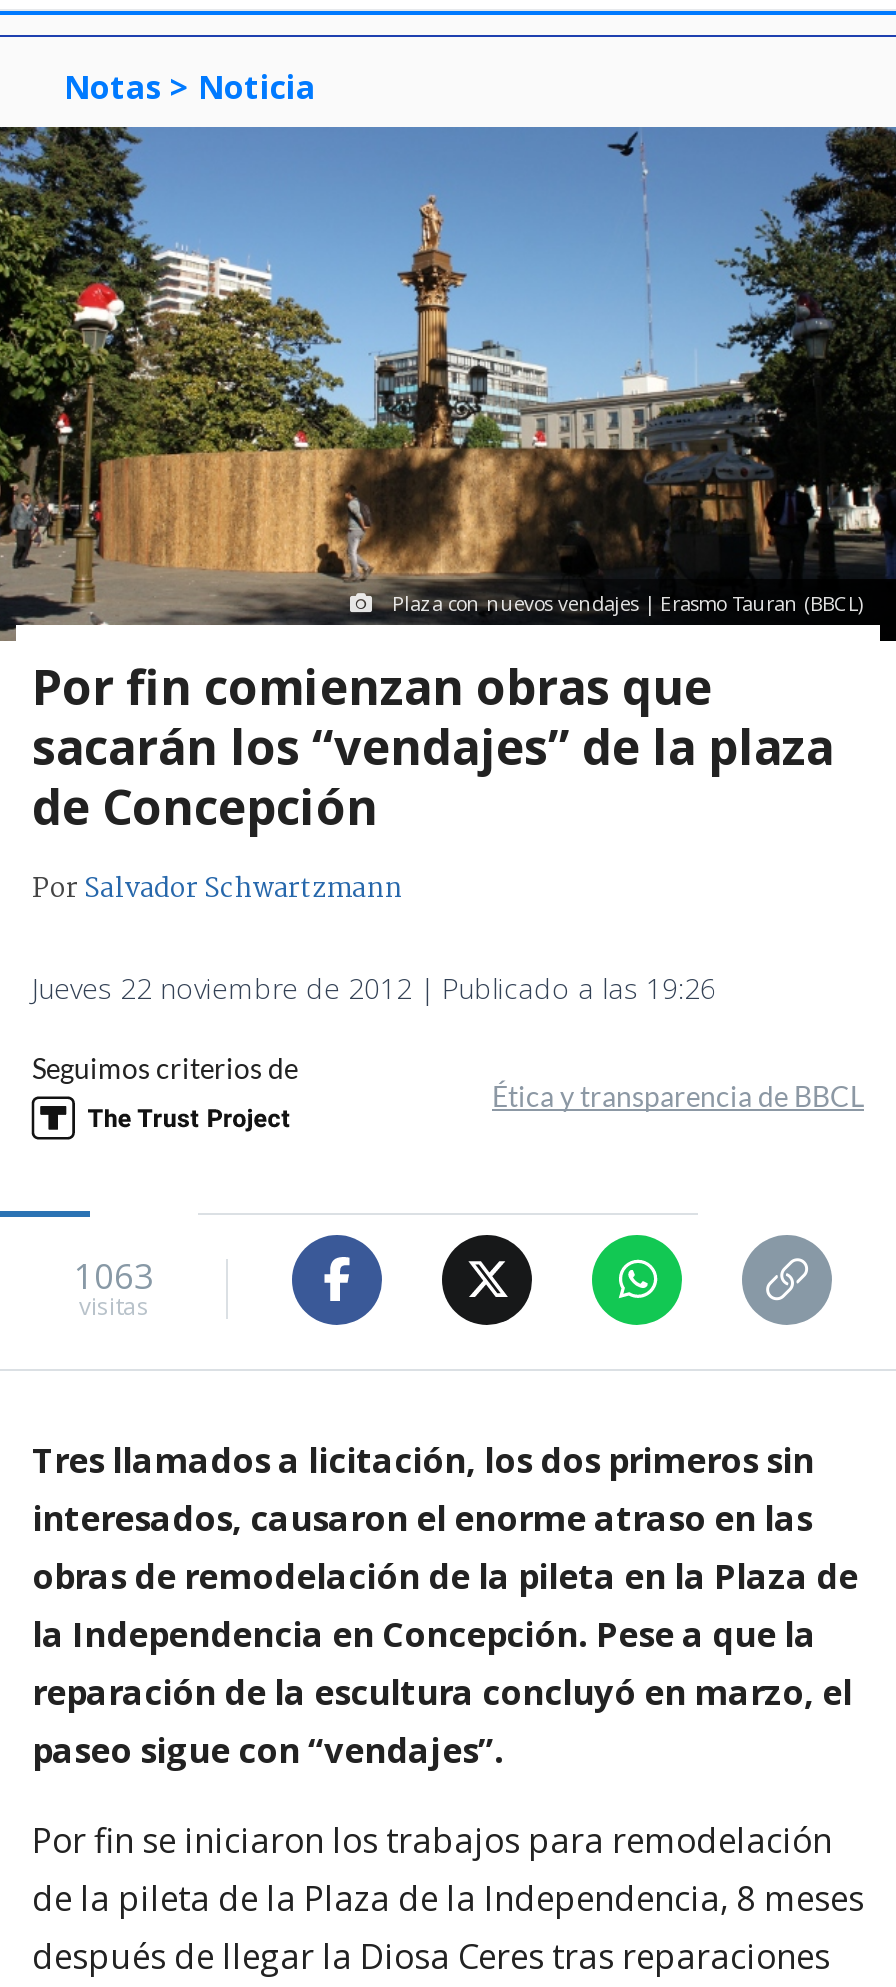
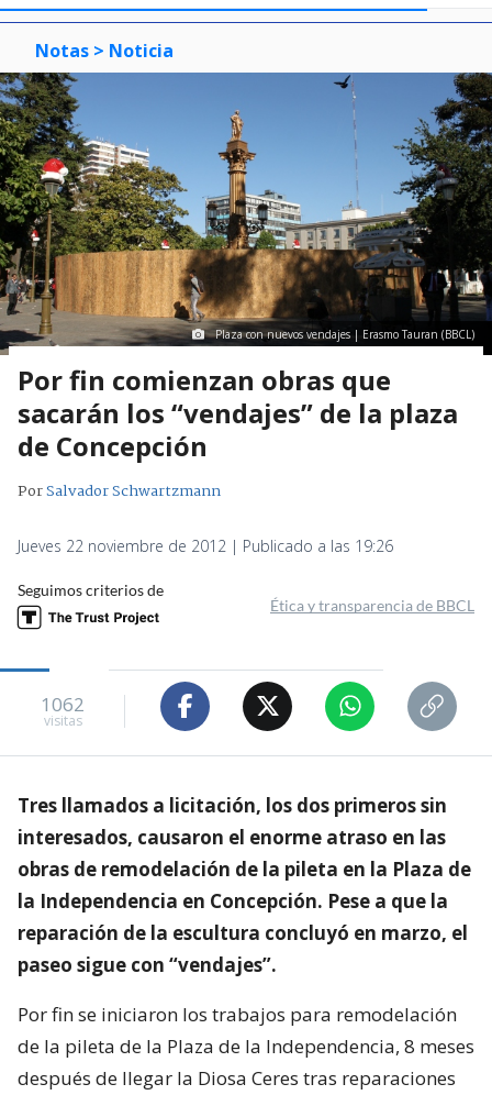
[74,1254,154,1300] 1063 -> [41,692,85,717] 1062

